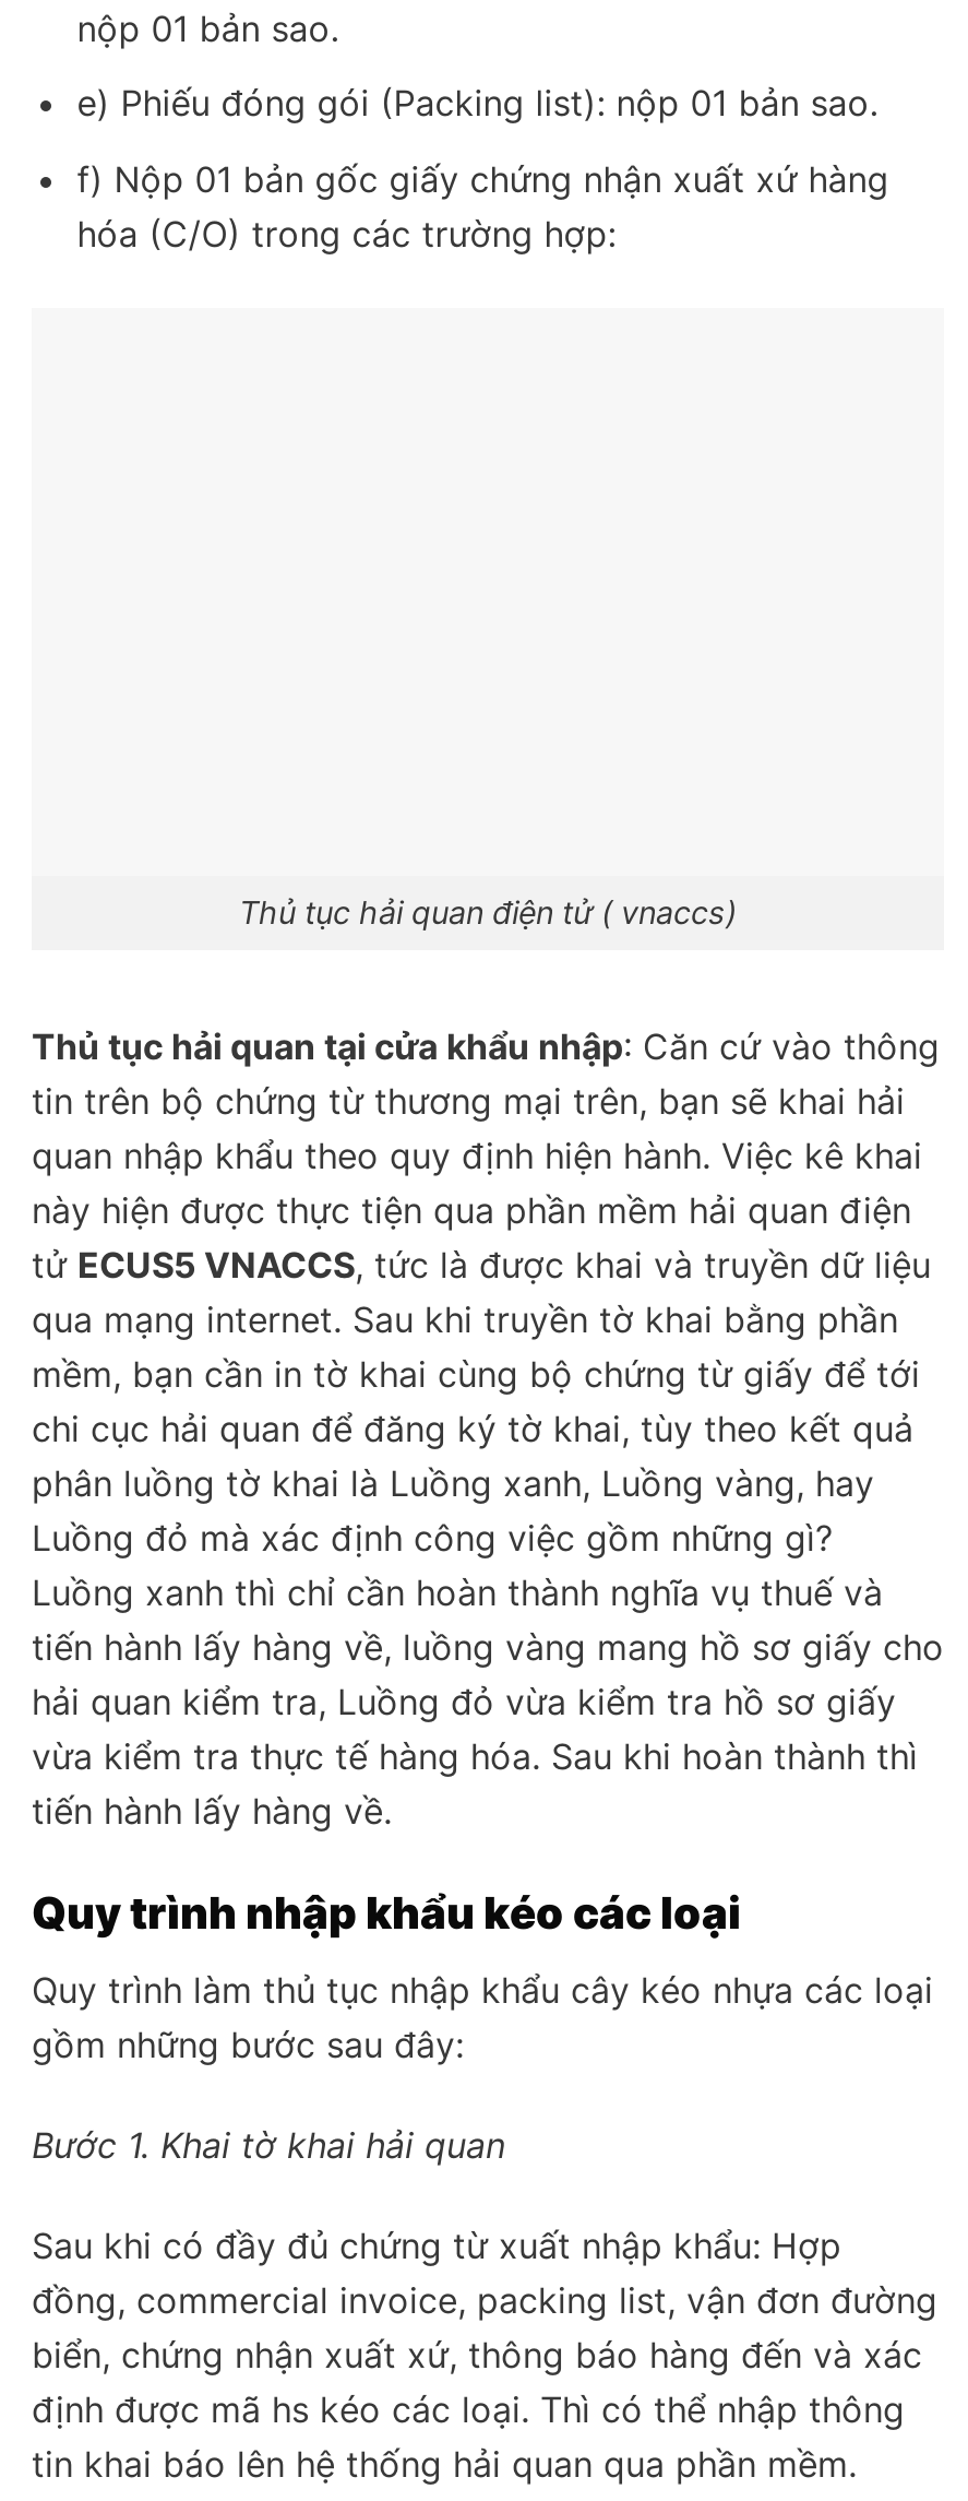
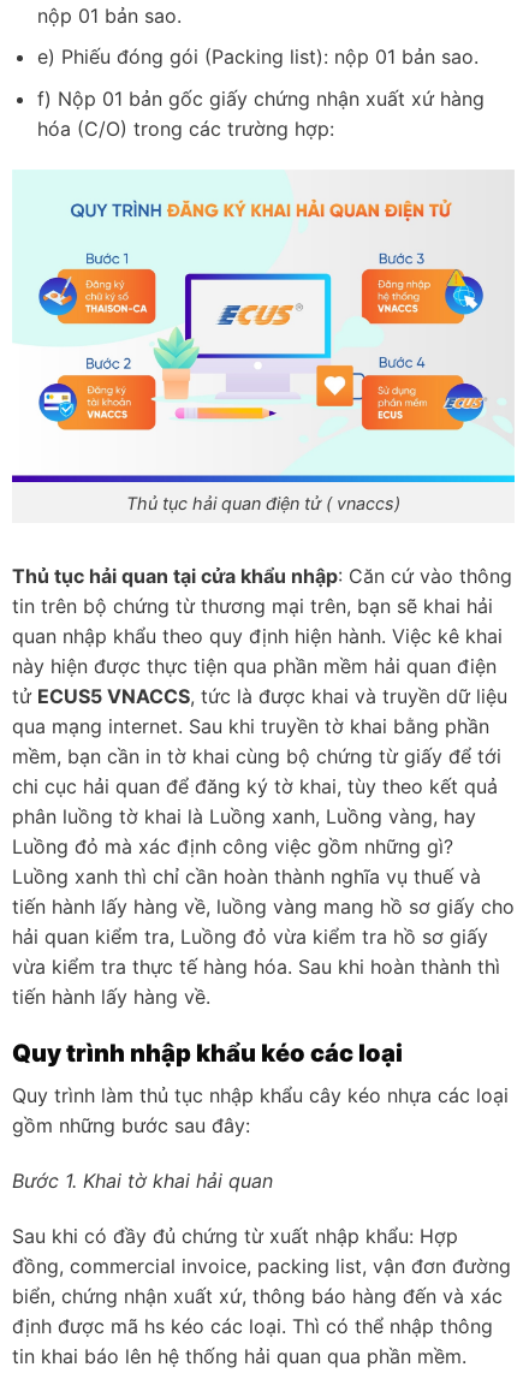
none -> [11,171,516,483] [image]

